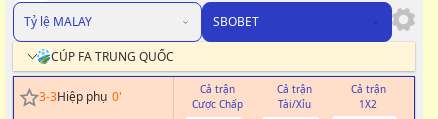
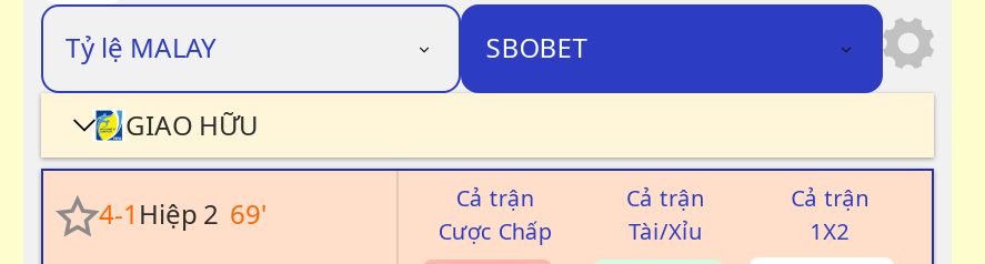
[51,48,174,65] CÚP FA TRUNG QUỐC -> [125,106,259,144] GIAO HỮU
[39,88,122,105] 3- 3 Hiệp phụ 0' -> [99,195,268,233] 4- 1 Hiệp 2 69'

